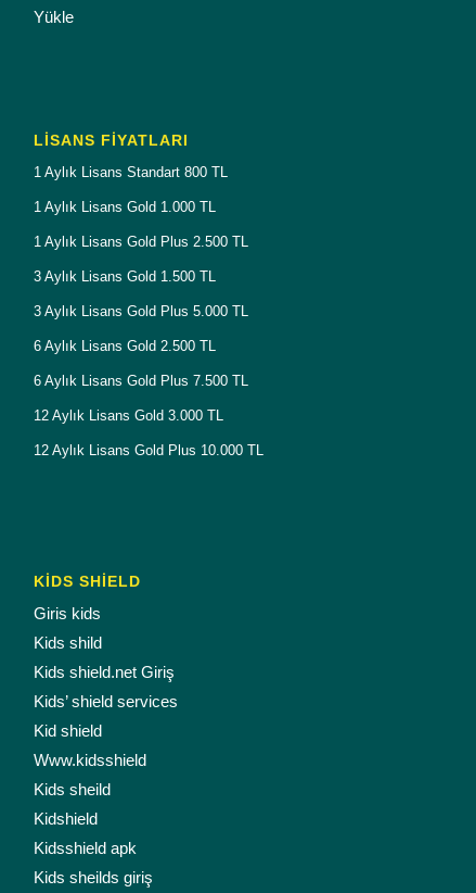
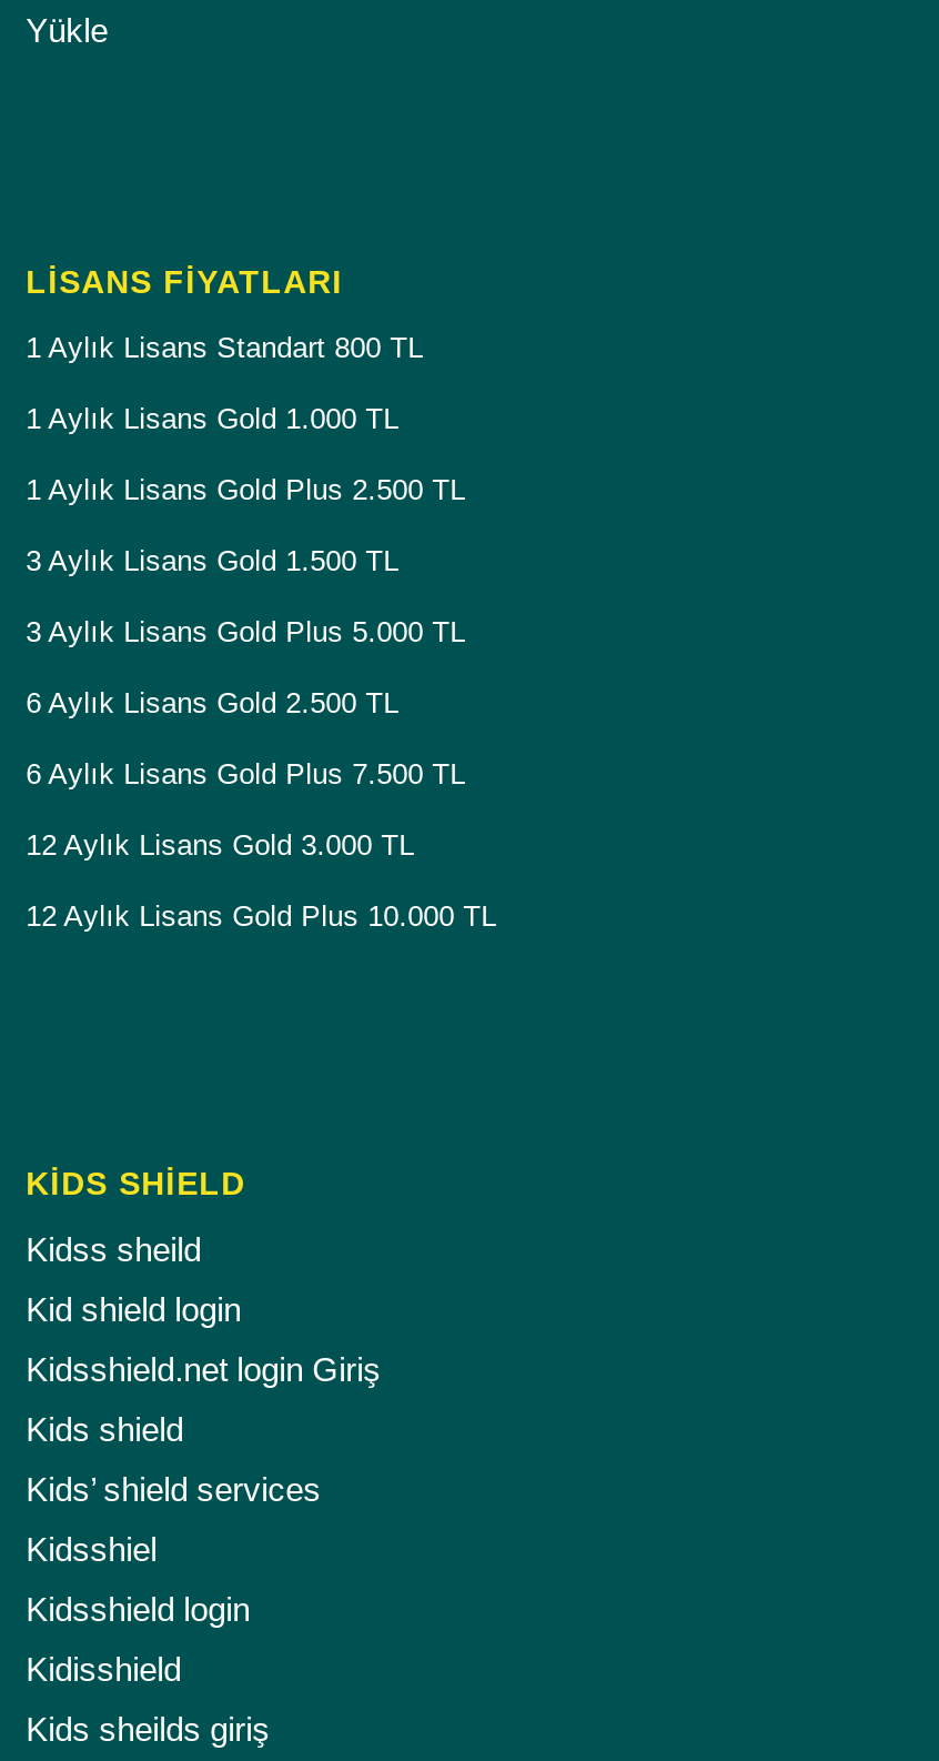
[33,604,174,681] Giris kids | Kids shild | Kids shield.net Giriş -> [26,1231,381,1448] Kidss sheild | Kid shield login | Kidsshield.net login Giriş | Kids shield
moved [33,692,177,711] -> [26,1471,321,1508]: Kids’ shield services
[33,722,146,857] Kid shield | Www.kidsshield | Kids sheild | Kidshield | Kidsshield apk -> [26,1530,250,1688] Kidsshiel | Kidsshield login | Kidisshield

